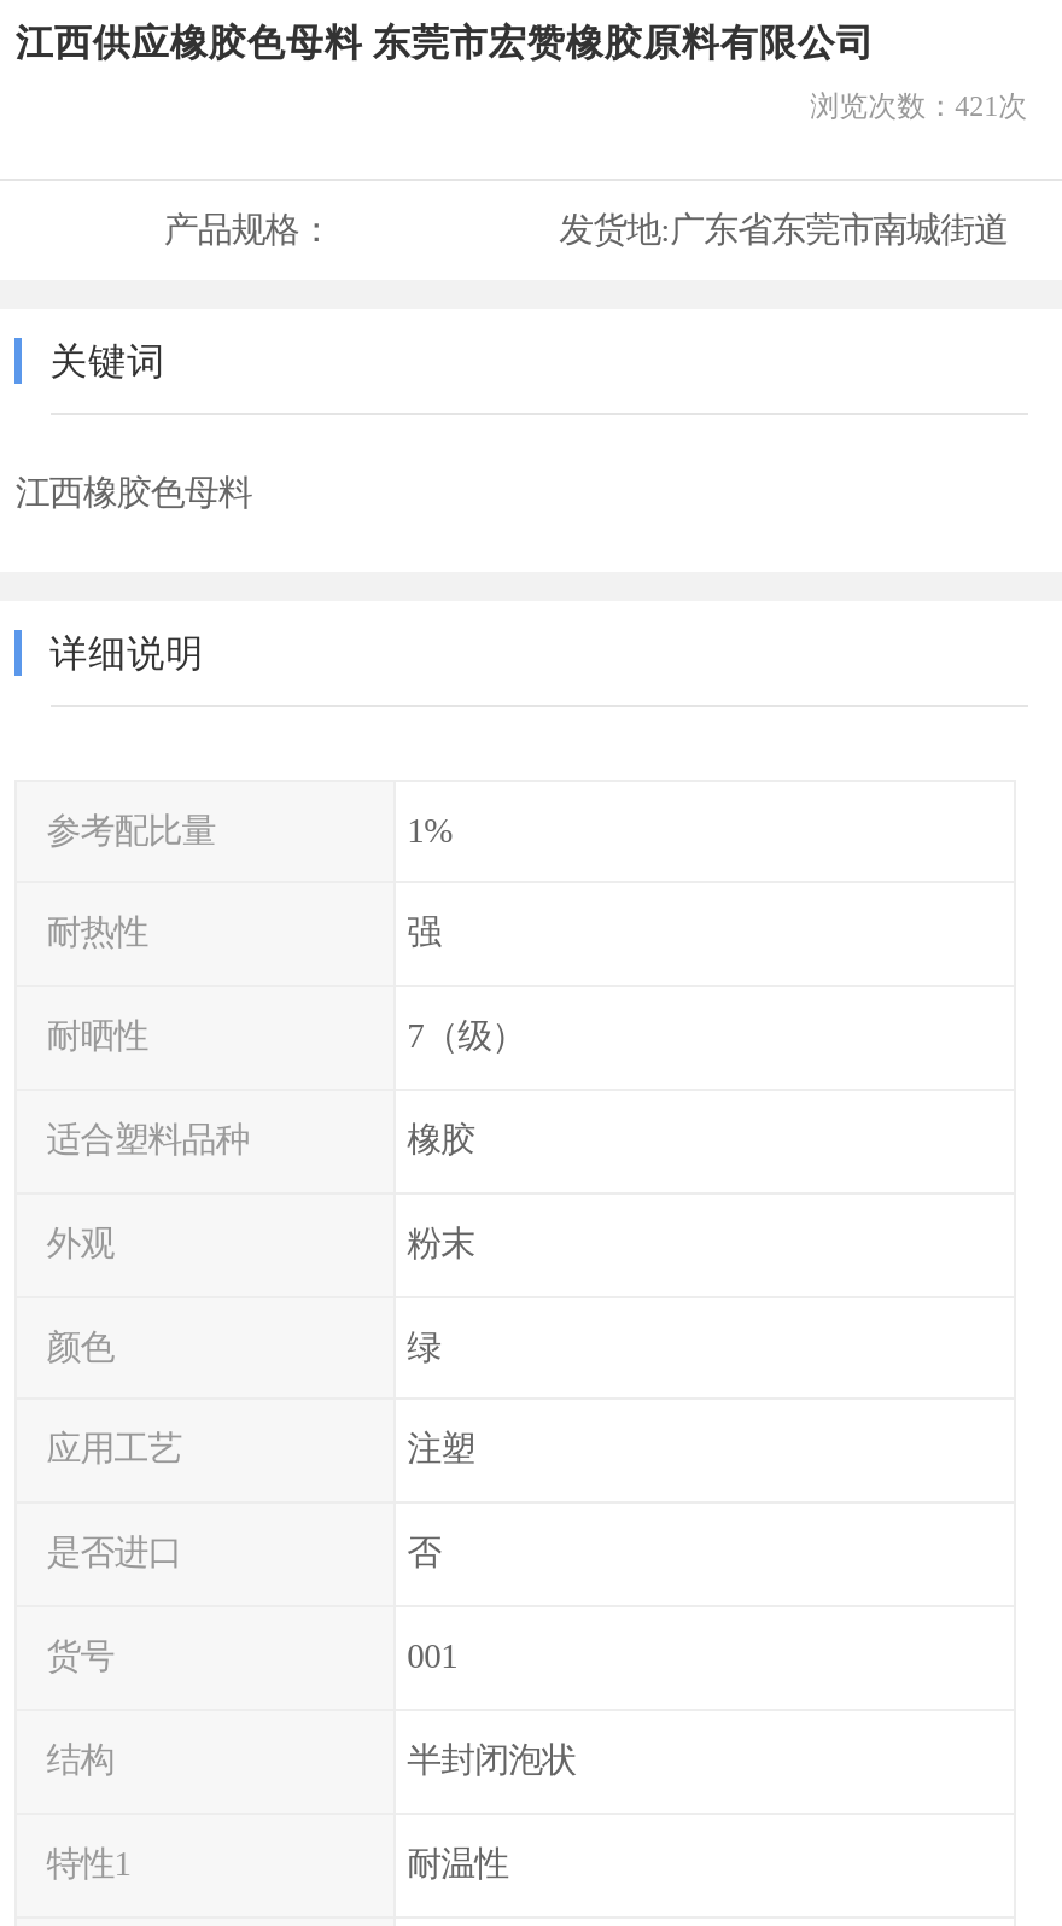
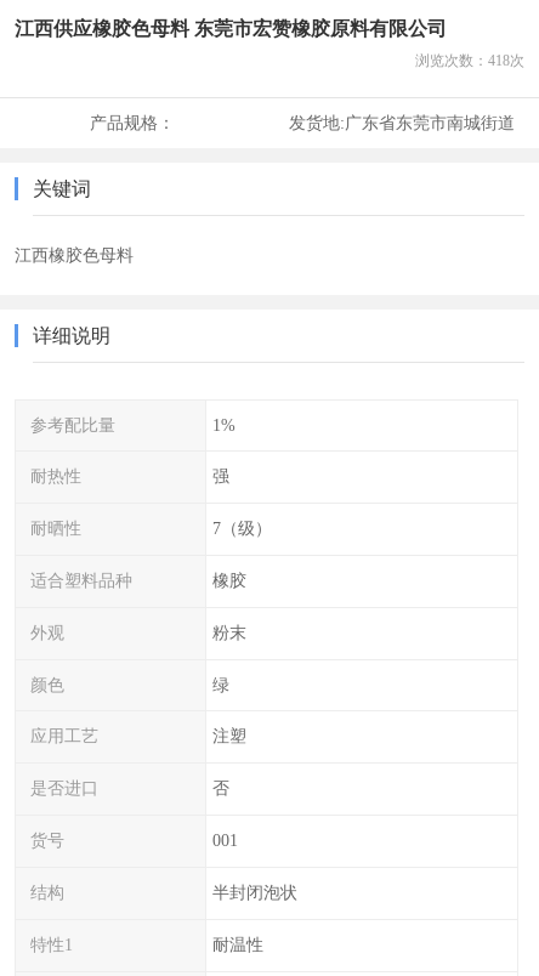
[810,88,1027,122] 浏览次数：421次 -> [415,52,524,69] 浏览次数：418次

